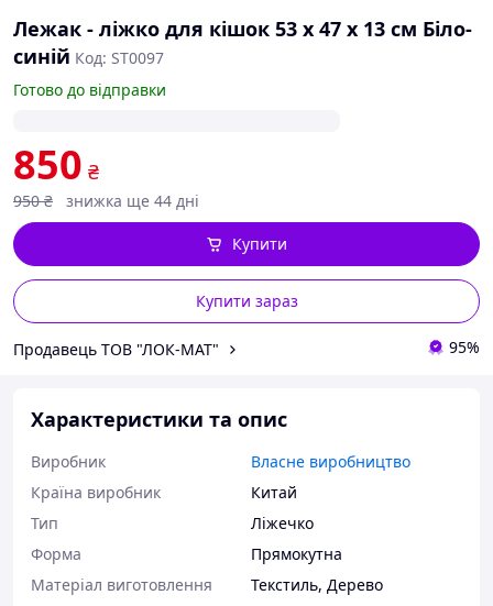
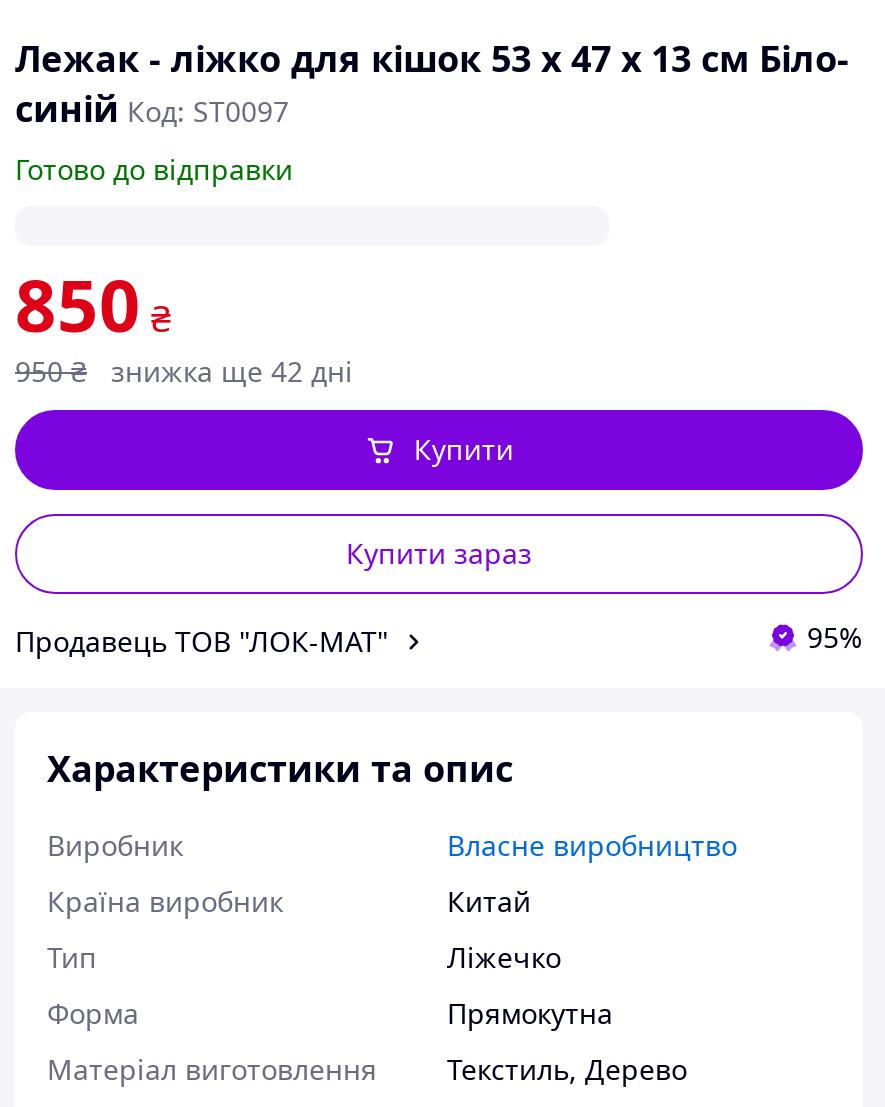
[66,190,199,211] знижка ще 44 дні -> [111,352,353,390] знижка ще 42 дні

